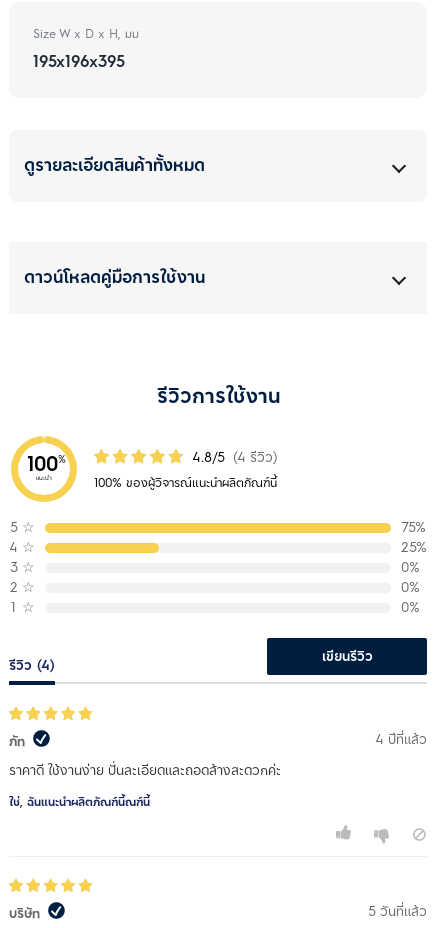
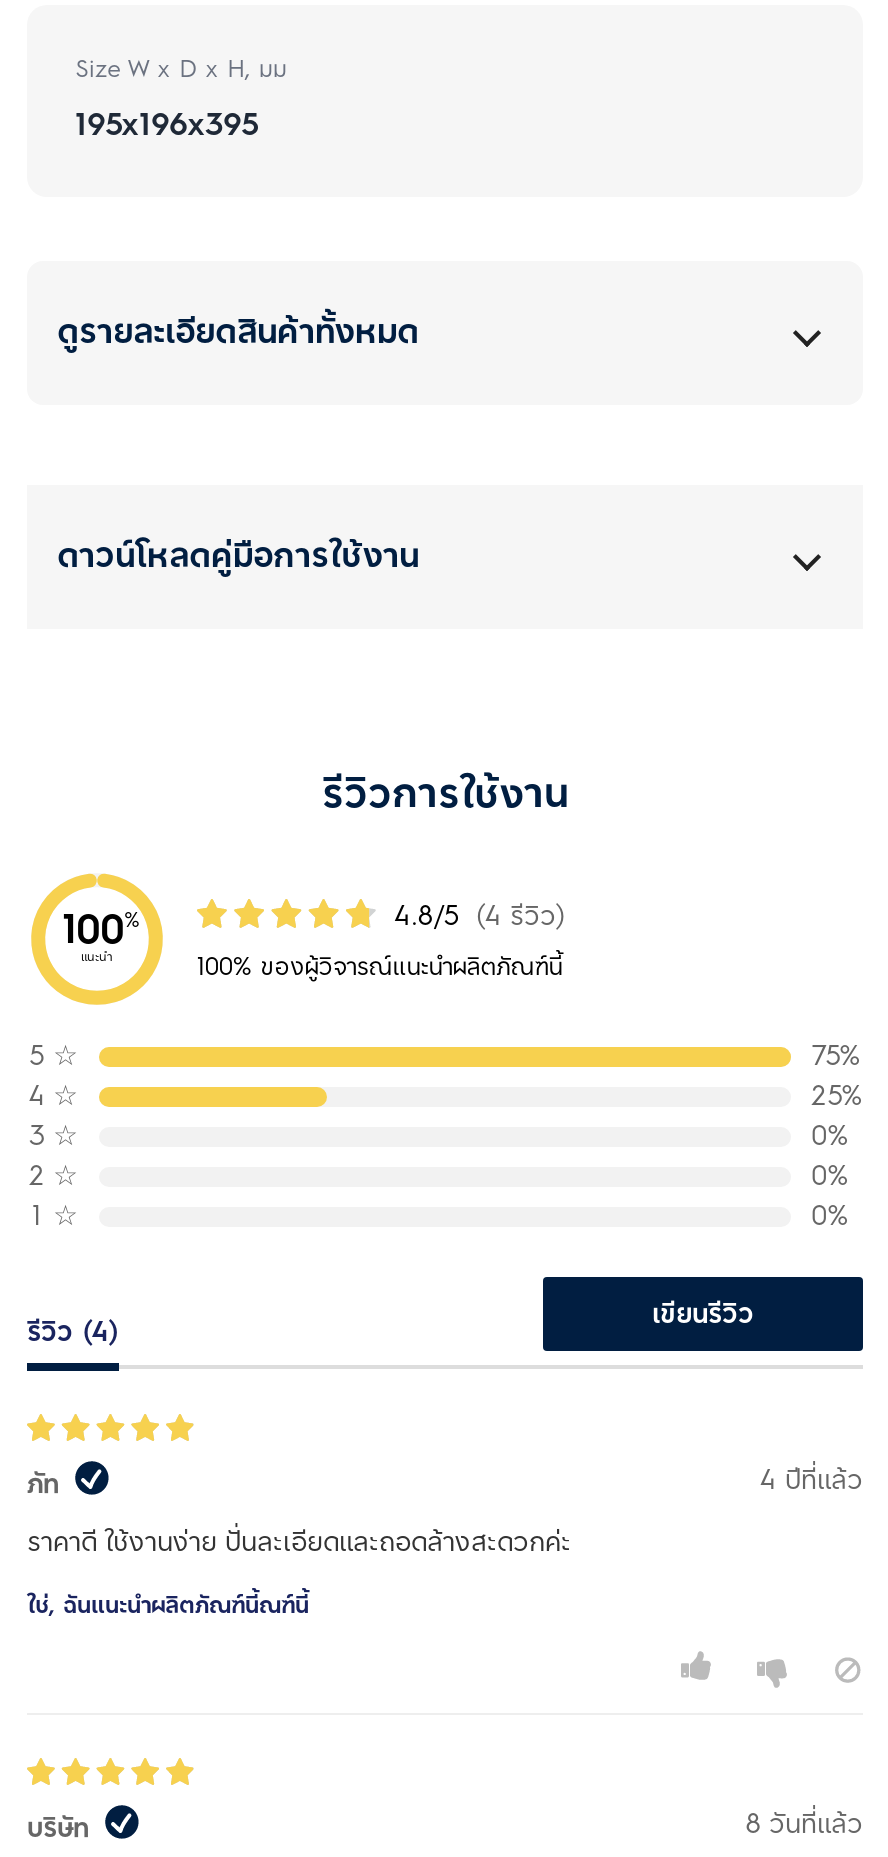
[368,899,427,921] 5 วันที่แล้ว -> [745,1800,863,1844] 8 วันที่แล้ว

